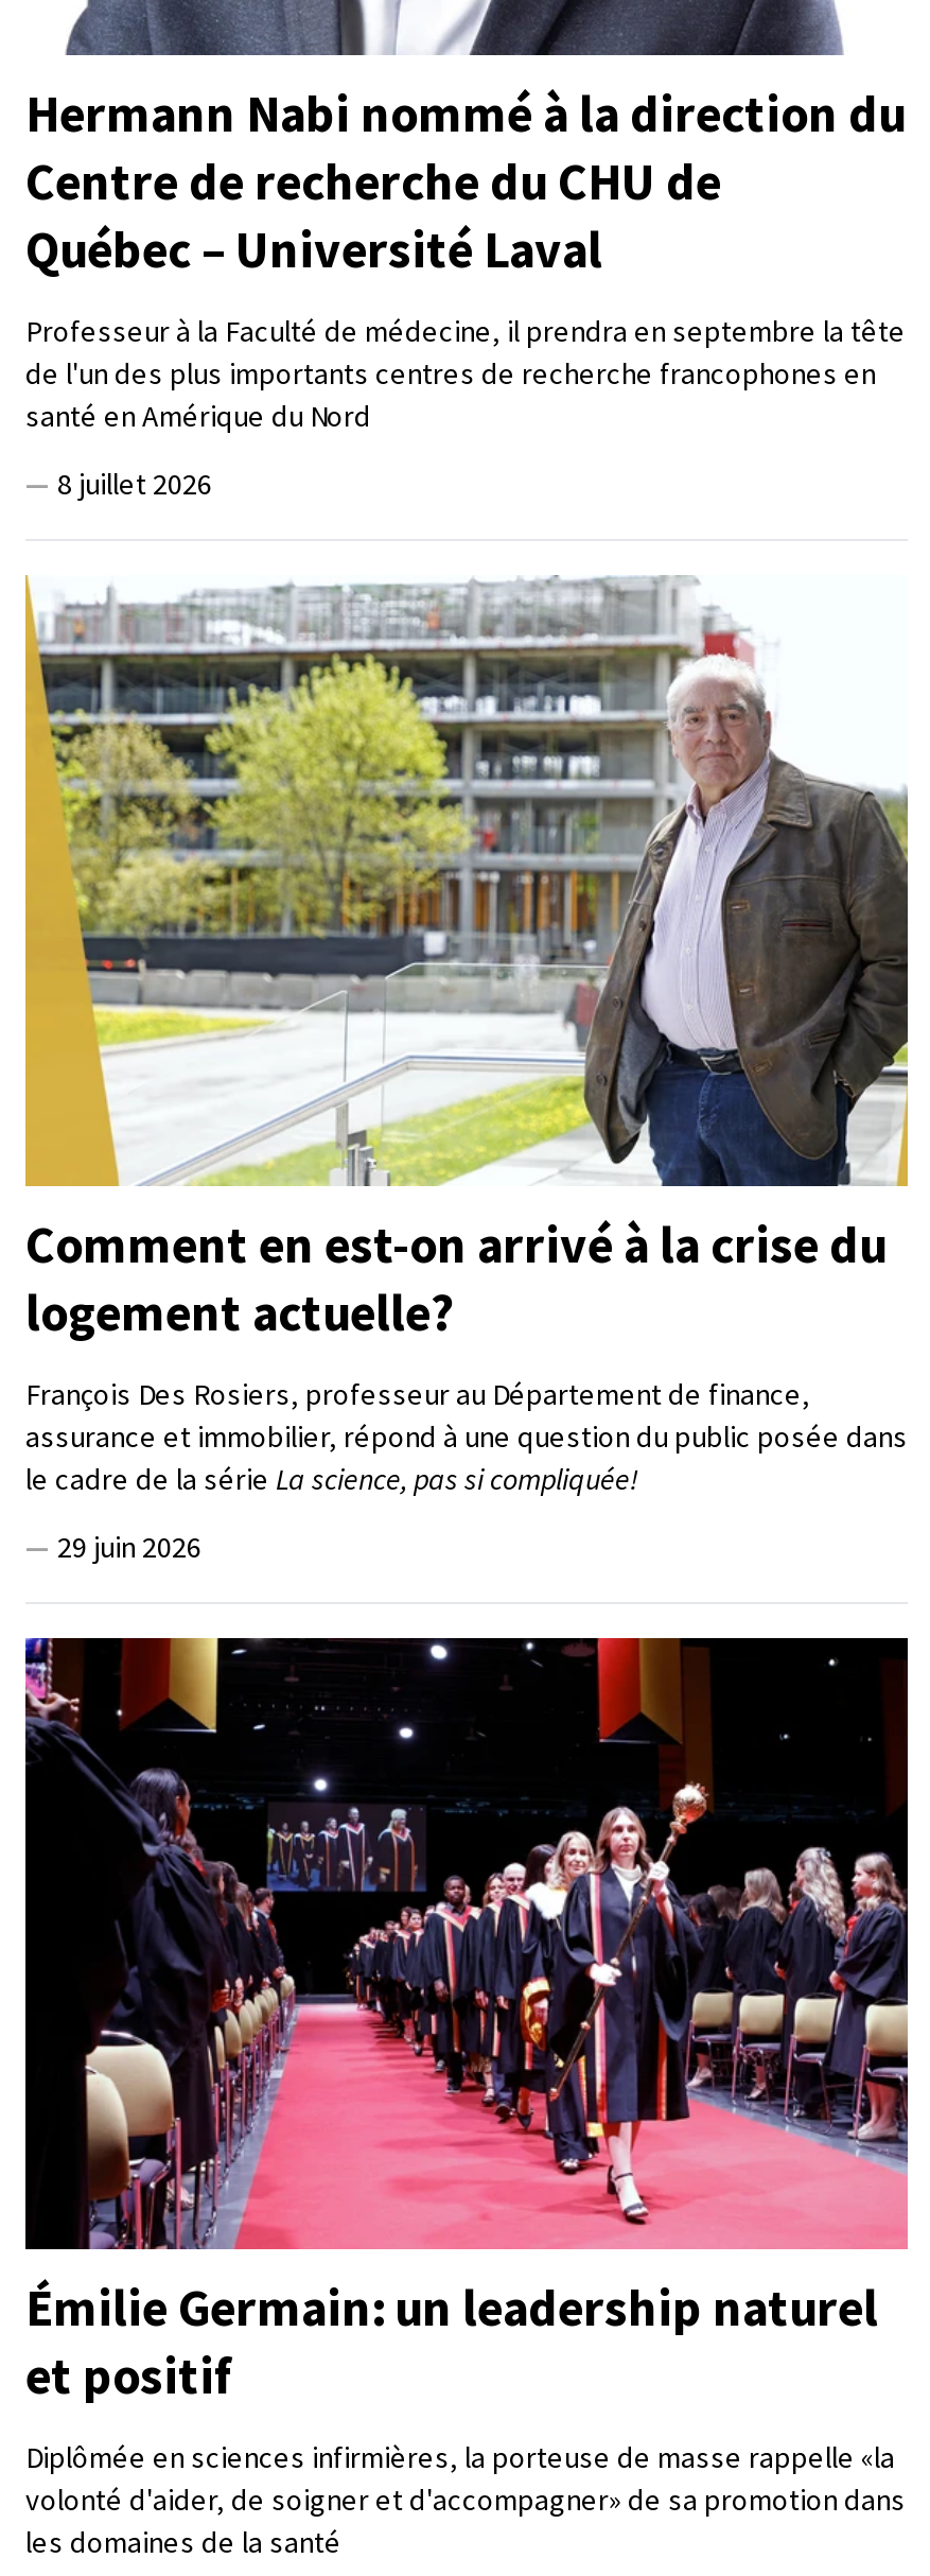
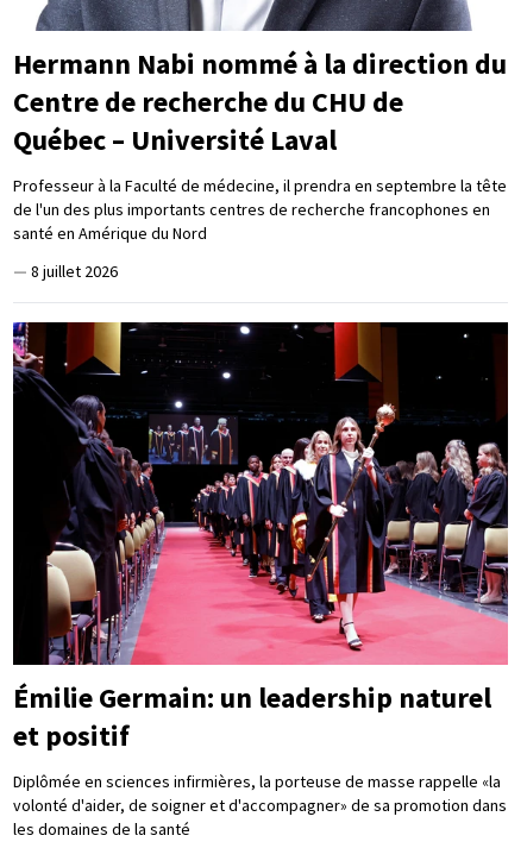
[23,575,910,1566] [image] | Comment en est-on arrivé à la crise du | logement actuelle? | François Des Rosiers, professeur au Département de finance, | assurance et immobilier, répond à une question du public posée dans | le cadre de la série La science, pas si compliquée! | — 29 juin 2026 -> none

